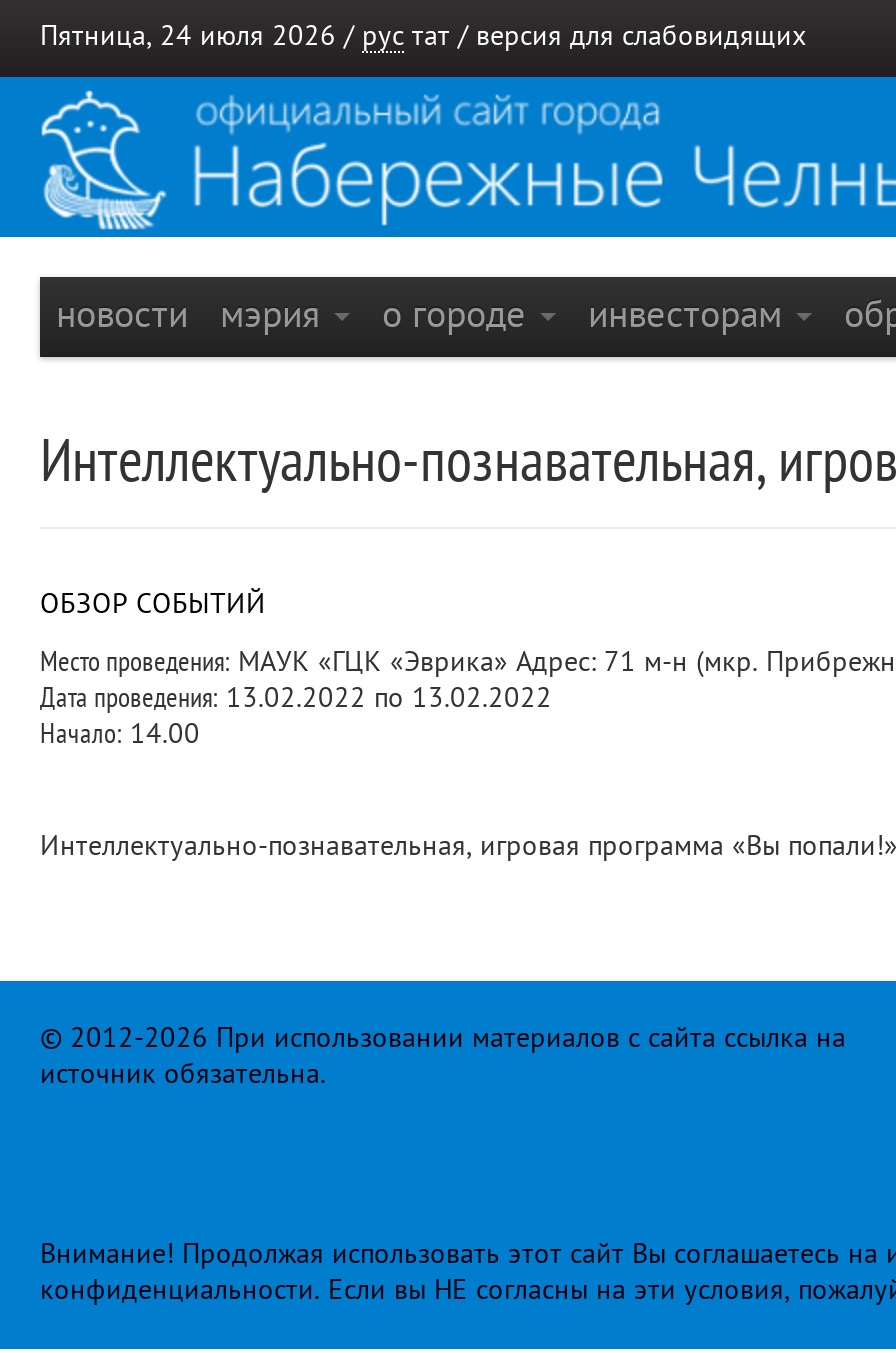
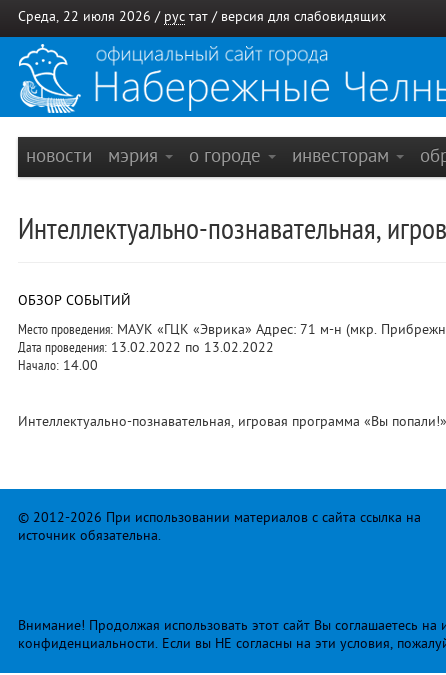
[40,21,806,51] Пятница, 24 июля 2026 / рус тат / версия для слабовидящих -> [18,9,386,24] Среда, 22 июля 2026 / рус тат / версия для слабовидящих

